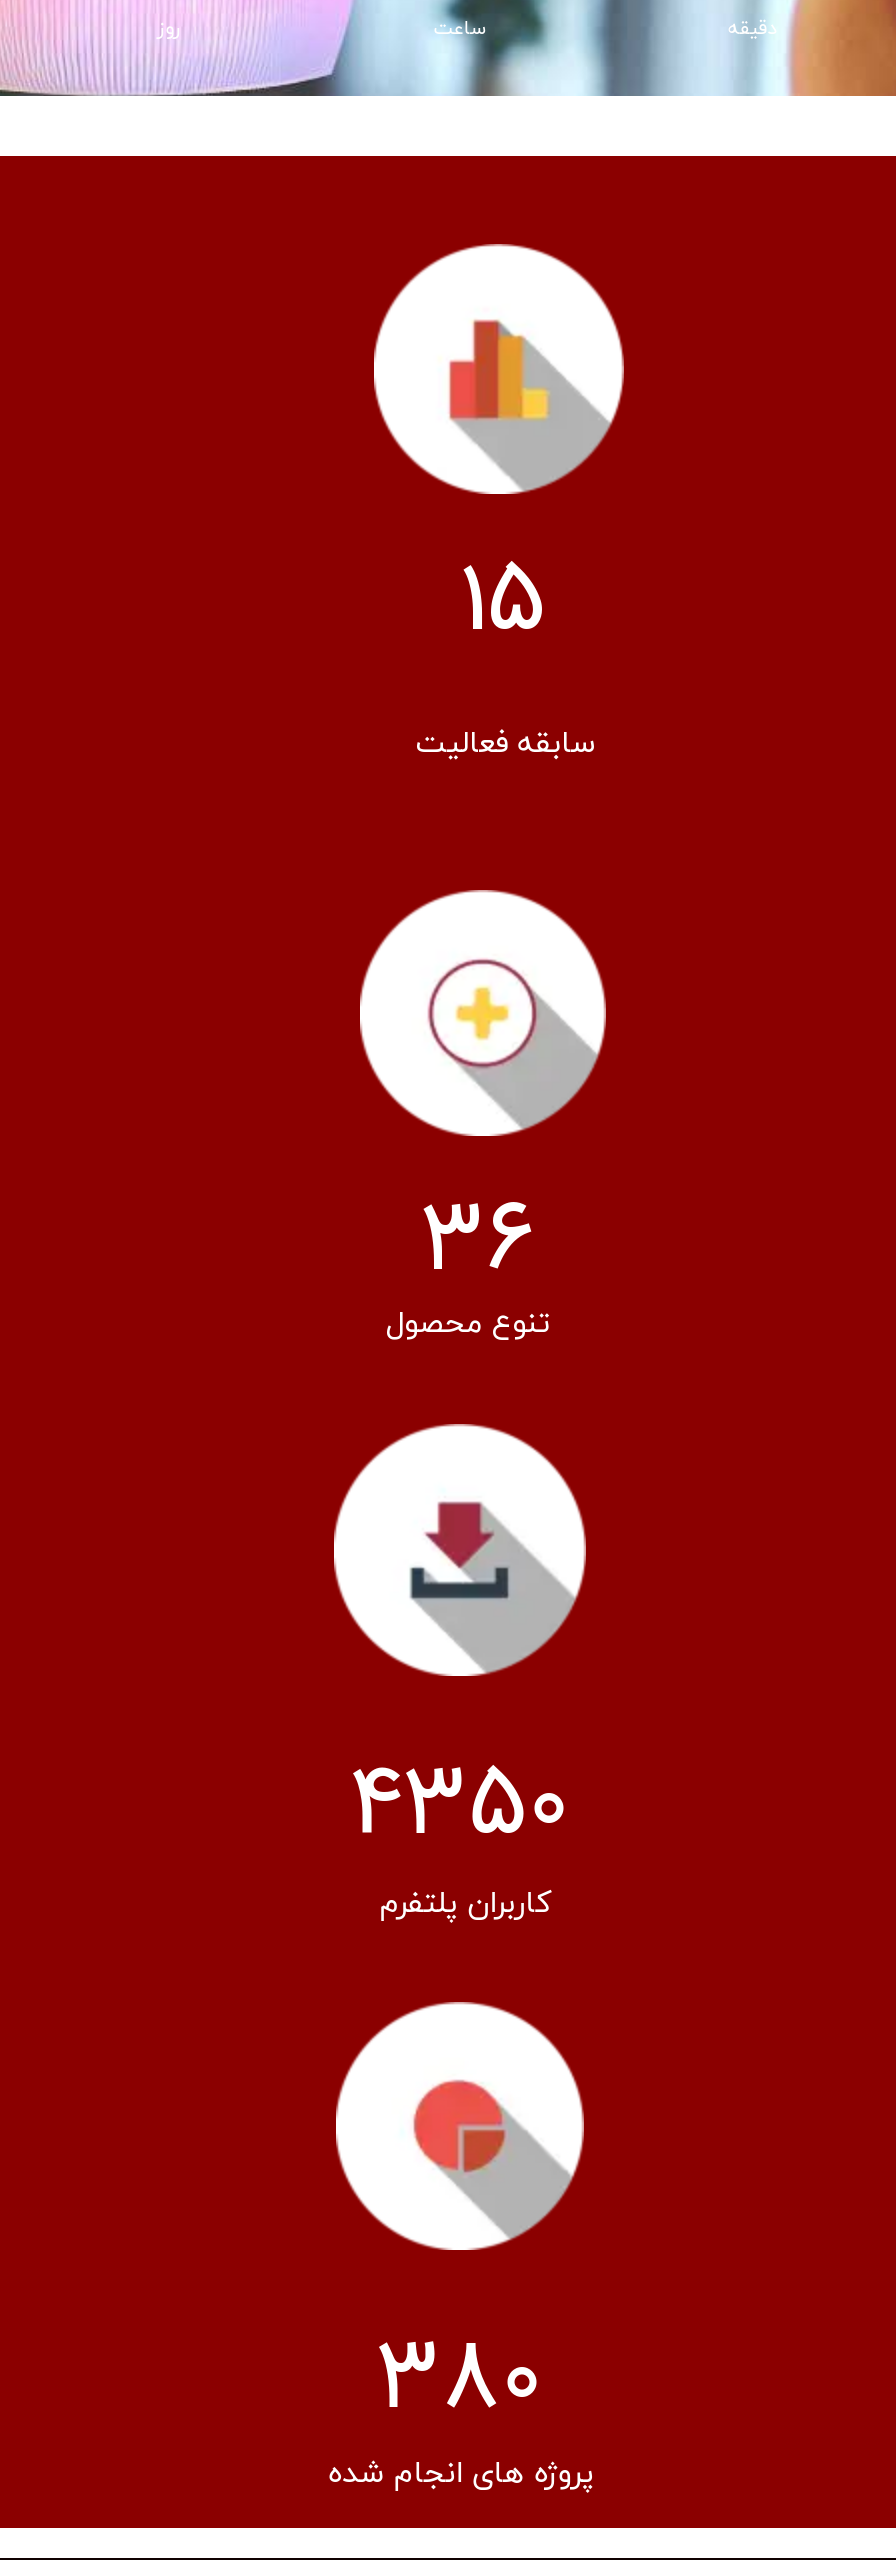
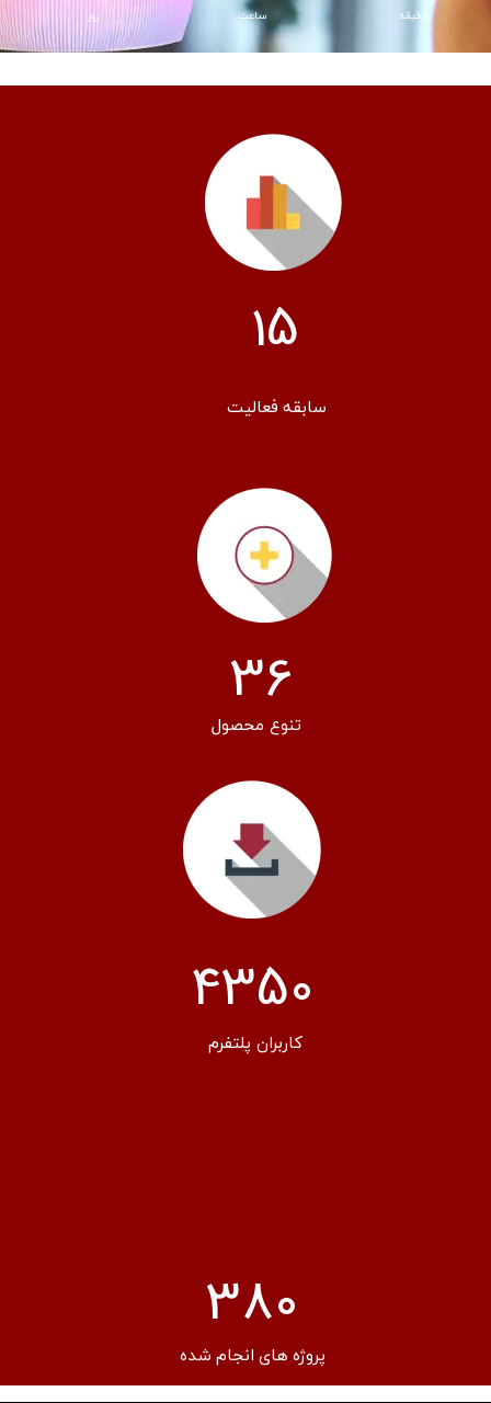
[334,2000,586,2252] [image] -> none

